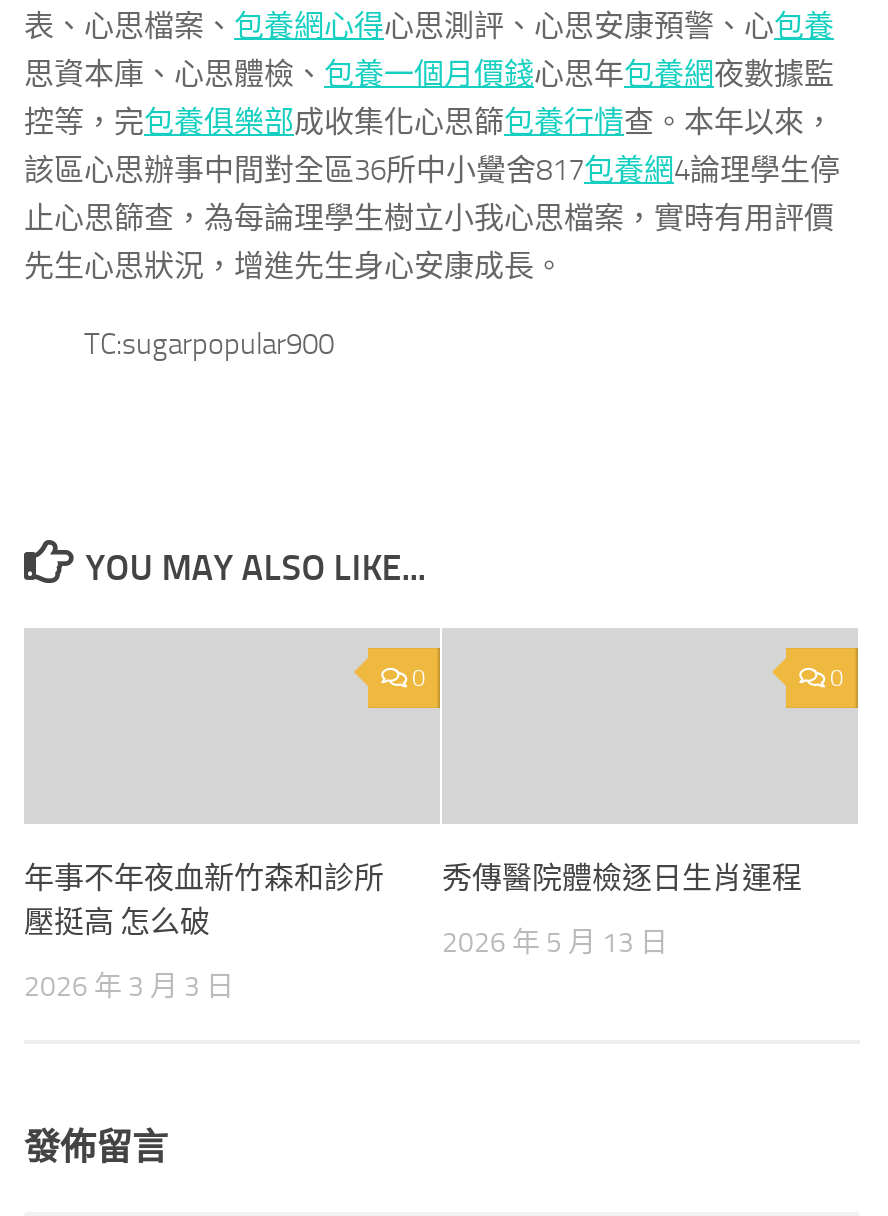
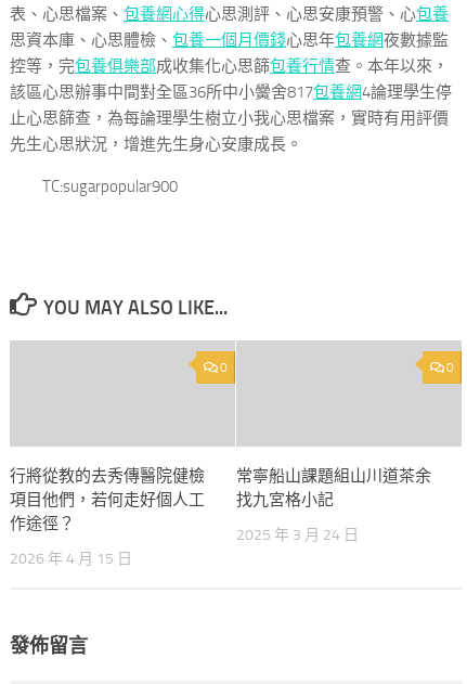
[24,860,384,940] 年事不年夜血新竹森和診所 | 壓挺高 怎么破 -> [10,466,205,533] 行將從教的去秀傳醫院健檢 | 項目他們，若何走好個人工 | 作途徑？
[442,860,802,896] 秀傳醫院體檢逐日生肖運程 -> [236,466,431,509] 常寧船山課題組山川道茶余 | 找九宮格小記
[442,926,668,960] 2026 年 5 月 13 日 -> [236,526,359,544] 2025 年 3 月 24 日
[24,970,234,1004] 2026 年 3 月 3 日 -> [10,550,132,568] 2026 年 4 月 15 日

